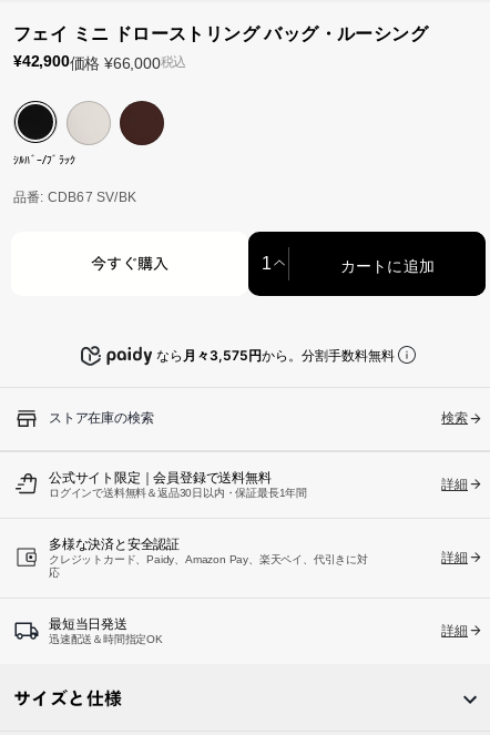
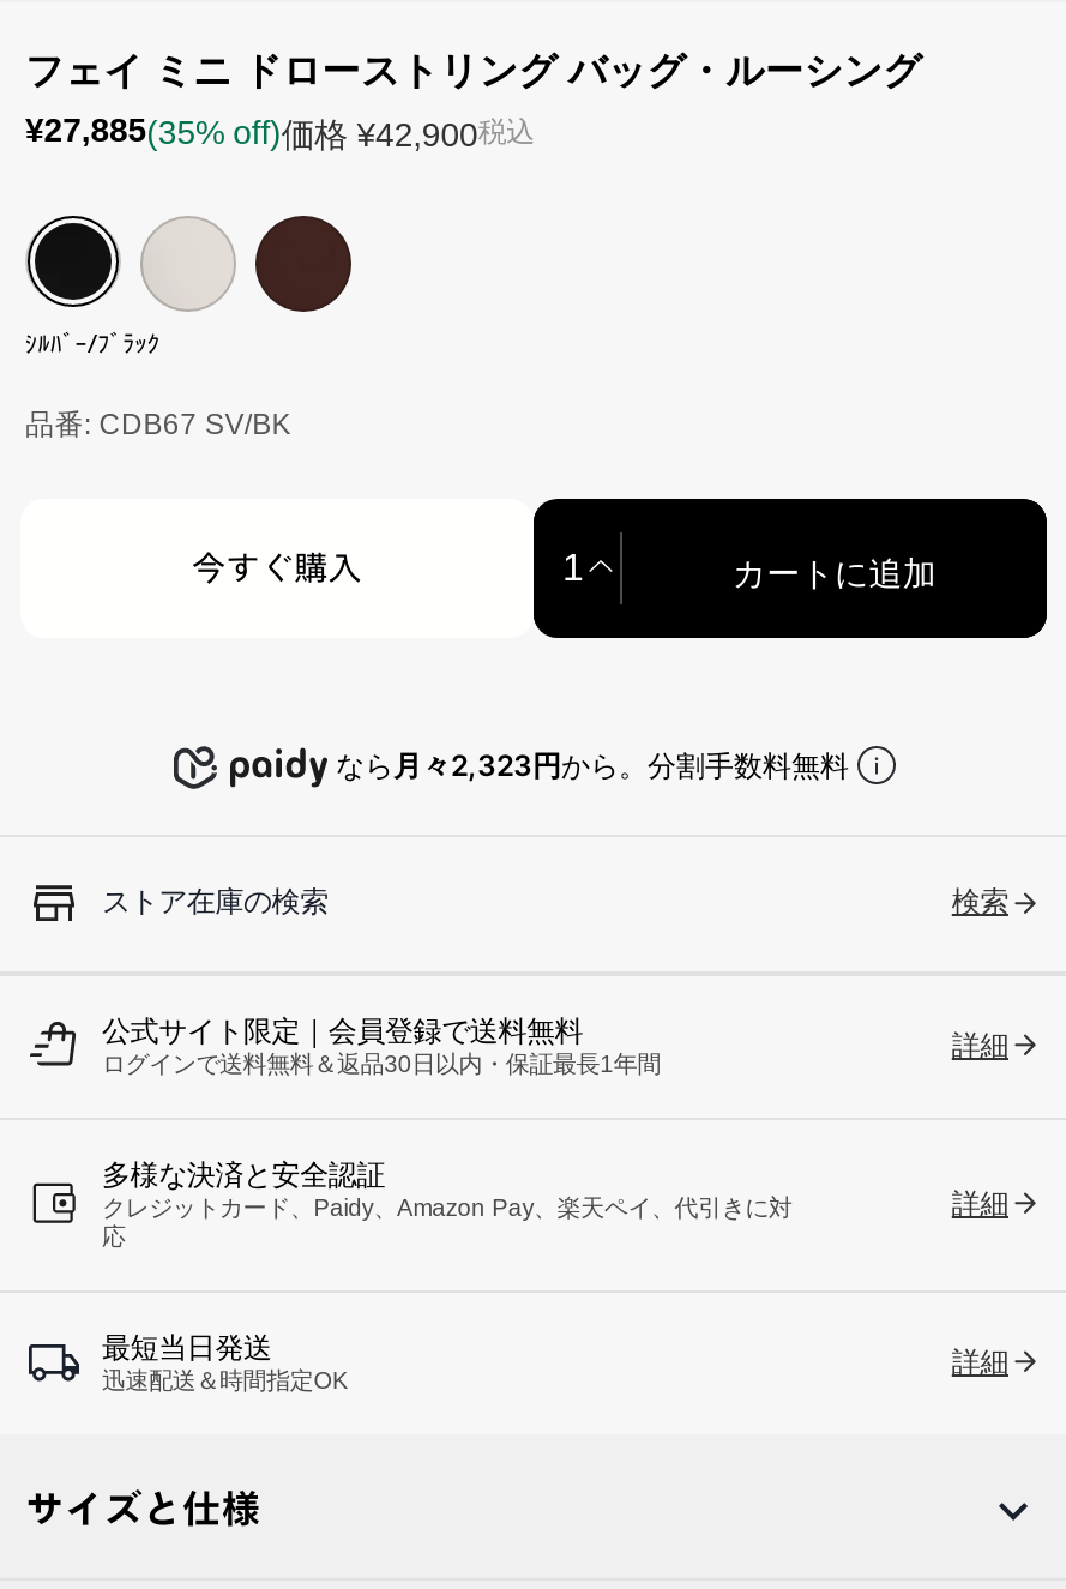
[13,52,186,72] ¥42,900価格 ¥66,000税込 -> [25,110,535,154] ¥27,885(35% off)価格 ¥42,900税込
[156,347,398,363] なら月々3,575円から。分割手数料無料 -> [336,747,856,783] なら月々2,323円から。分割手数料無料

